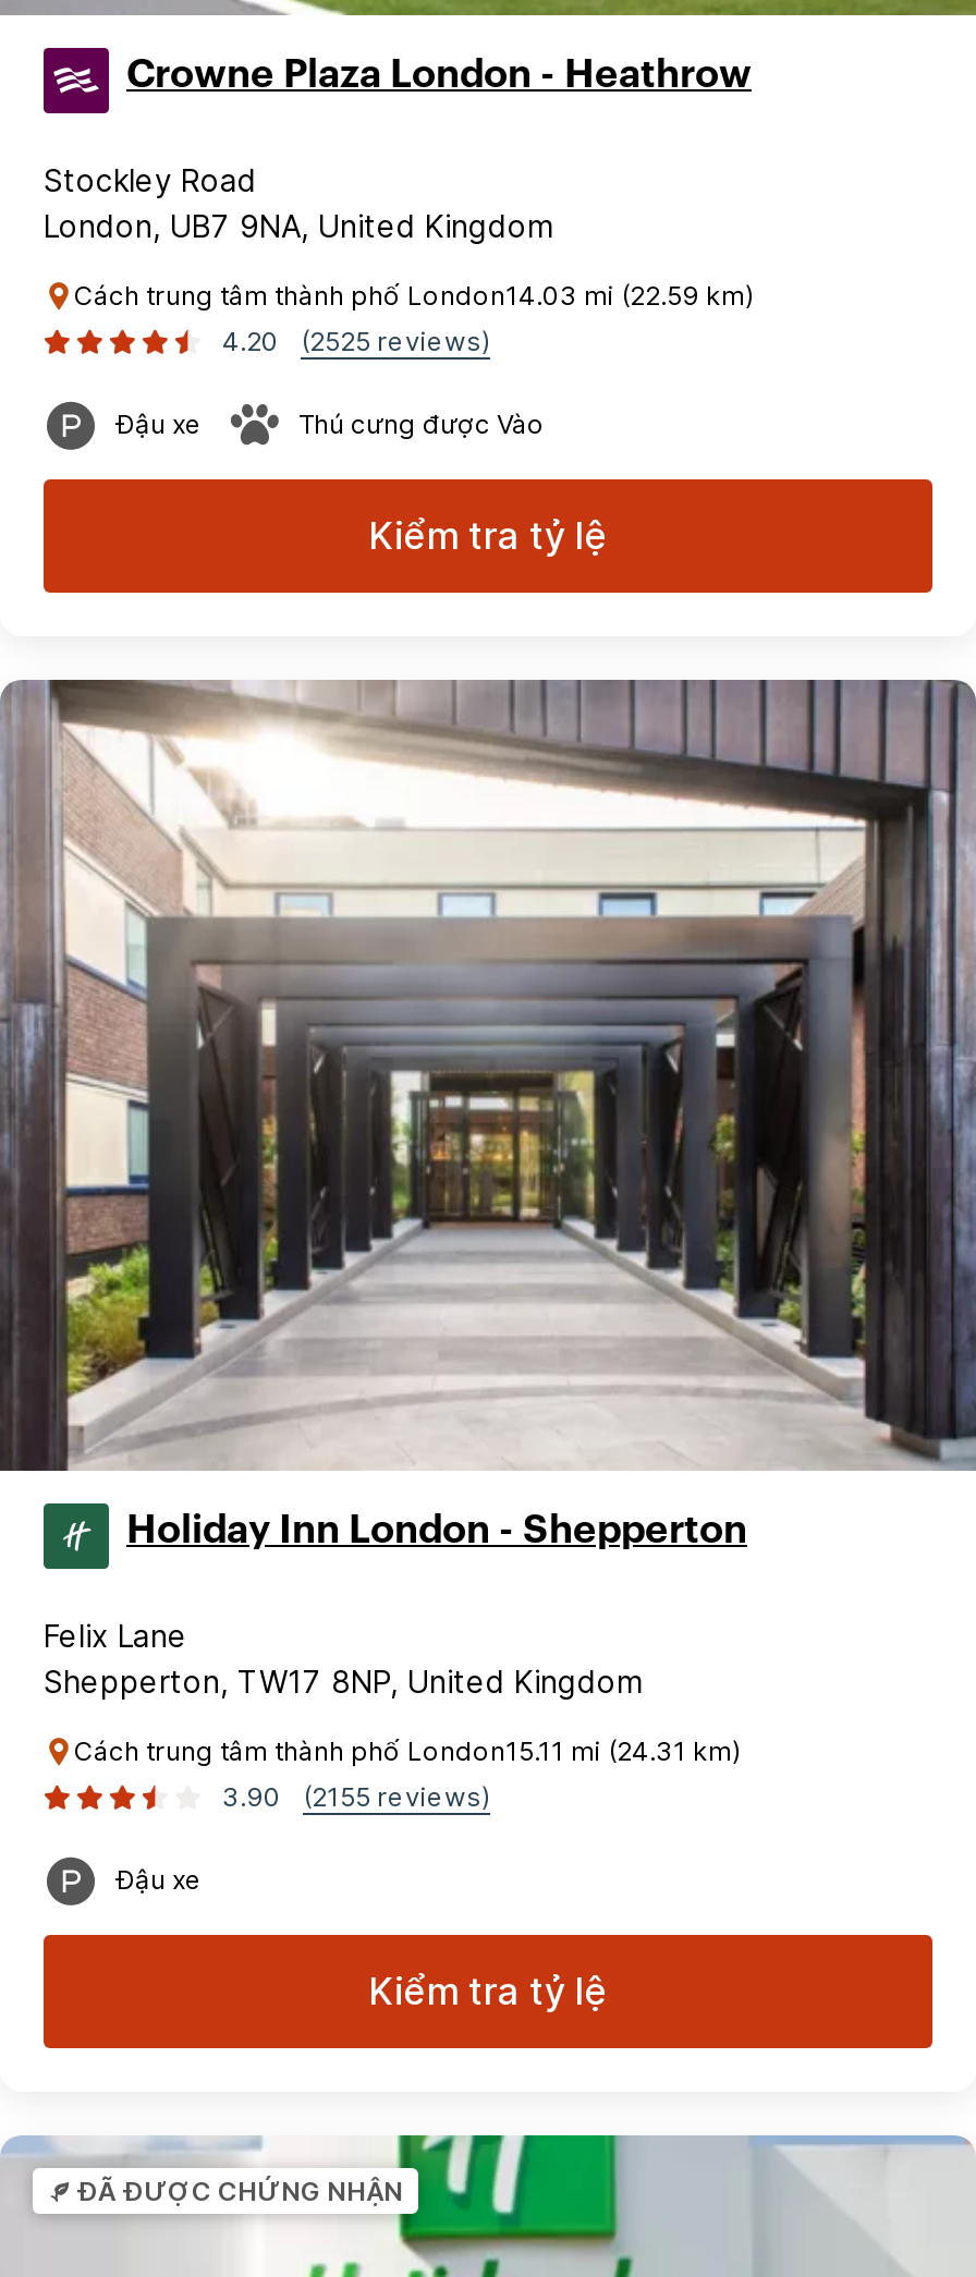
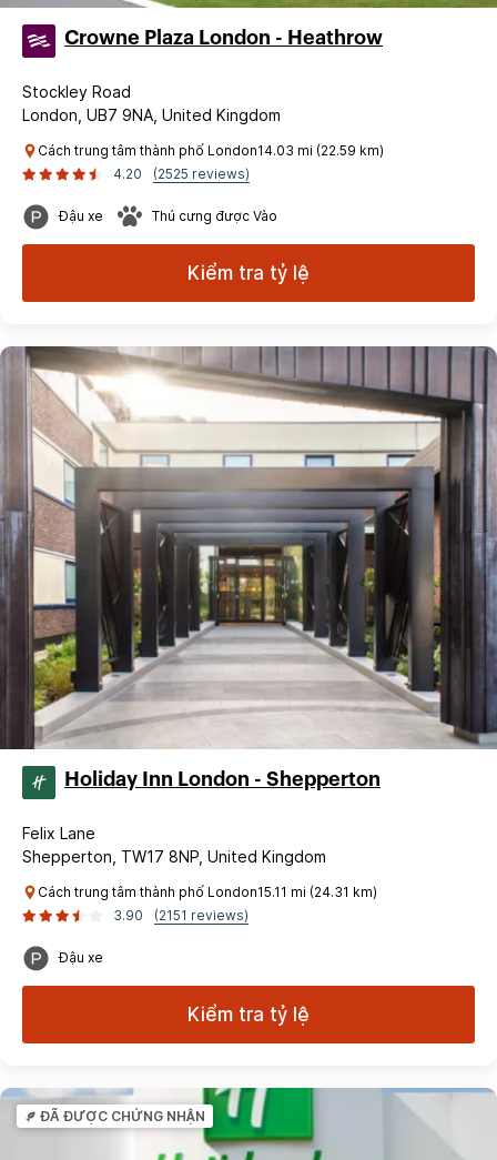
[222,1780,490,1813] 3.90 (2155 reviews) -> [113,907,248,924] 3.90 (2151 reviews)

